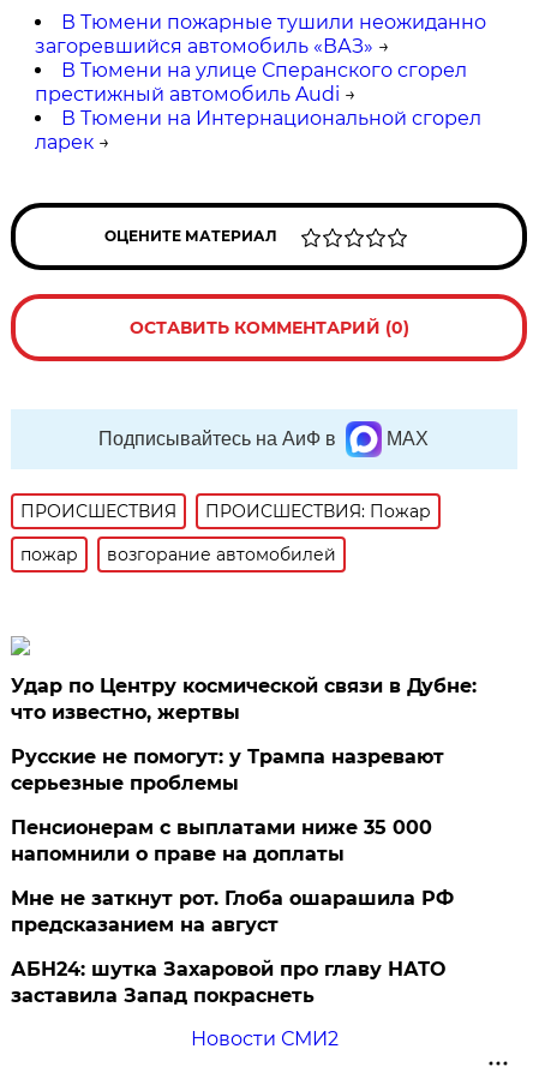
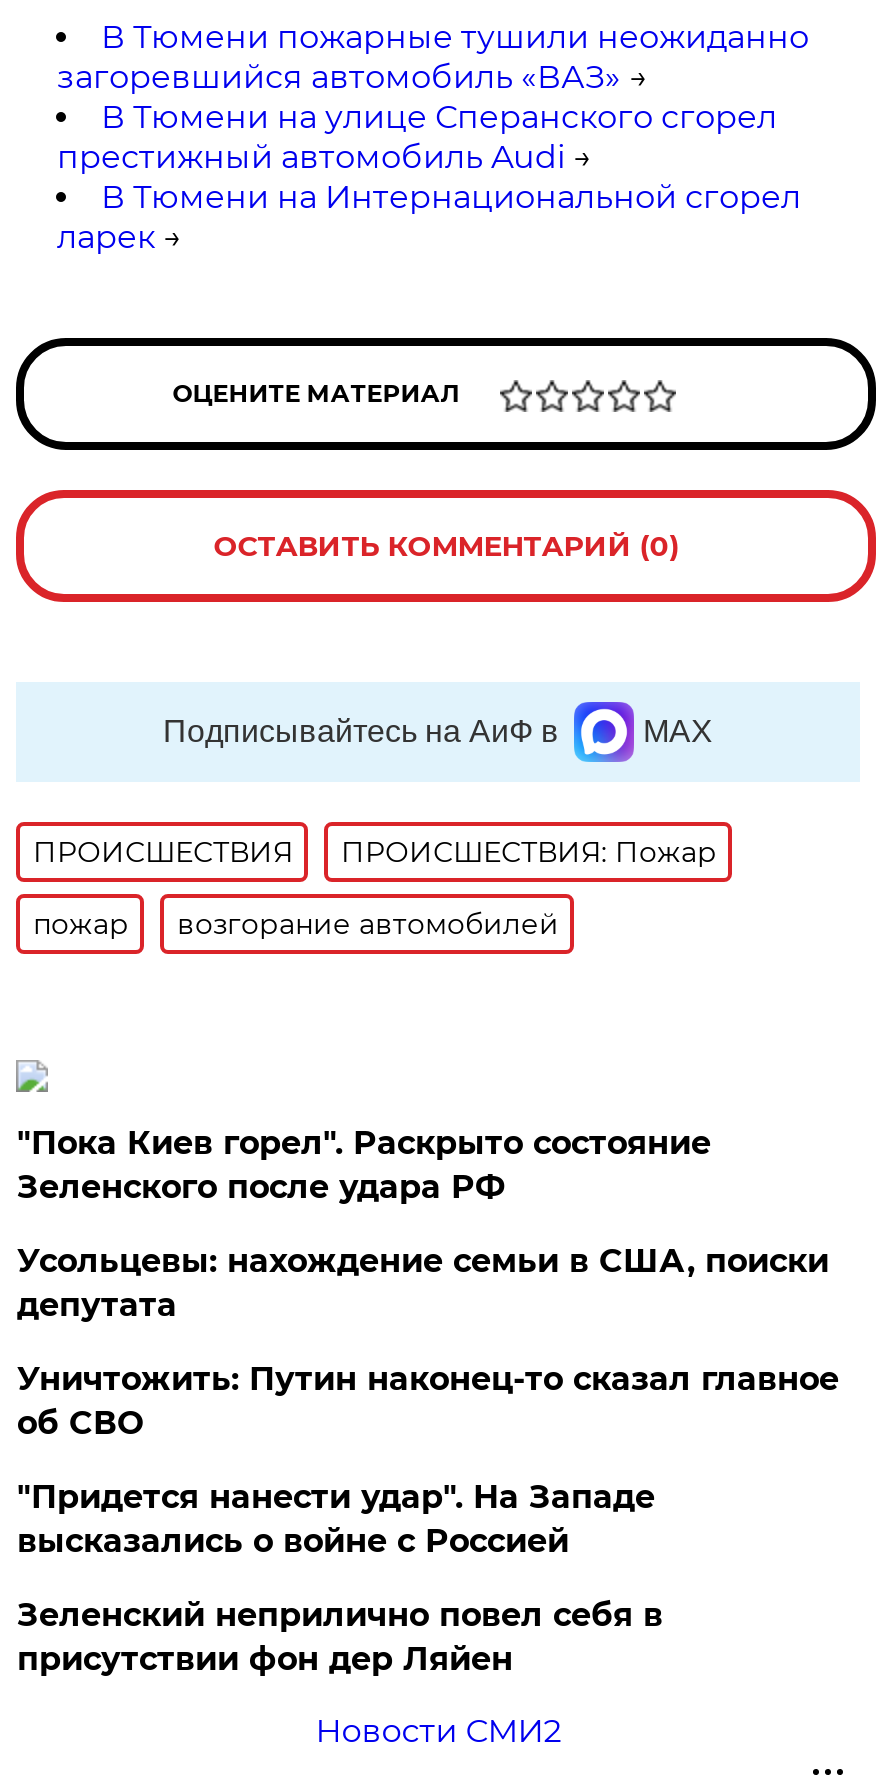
[11,674,477,724] Удар по Центру космической связи в Дубне: | что известно, жертвы -> [17,1124,711,1206] "Пока Киев горел". Раскрыто состояние | Зеленского после удара РФ
[11,745,445,794] Русские не помогут: у Трампа назревают | серьезные проблемы -> [17,1242,829,1324] Усольцевы: нахождение семьи в США, поиски | депутата
[11,816,433,865] Пенсионерам с выплатами ниже 35 000 | напомнили о праве на доплаты -> [17,1360,839,1442] Уничтожить: Путин наконец-то сказал главное | об СВО
[11,887,454,936] Мне не заткнут рот. Глоба ошарашила РФ | предсказанием на август -> [17,1478,655,1560] "Придется нанести удар". На Западе | высказались о войне с Россией
[11,958,446,1007] АБН24: шутка Захаровой про главу НАТО | заставила Запад покраснеть -> [17,1596,663,1678] Зеленский неприлично повел cебя в | присутствии фон дер Ляйен

